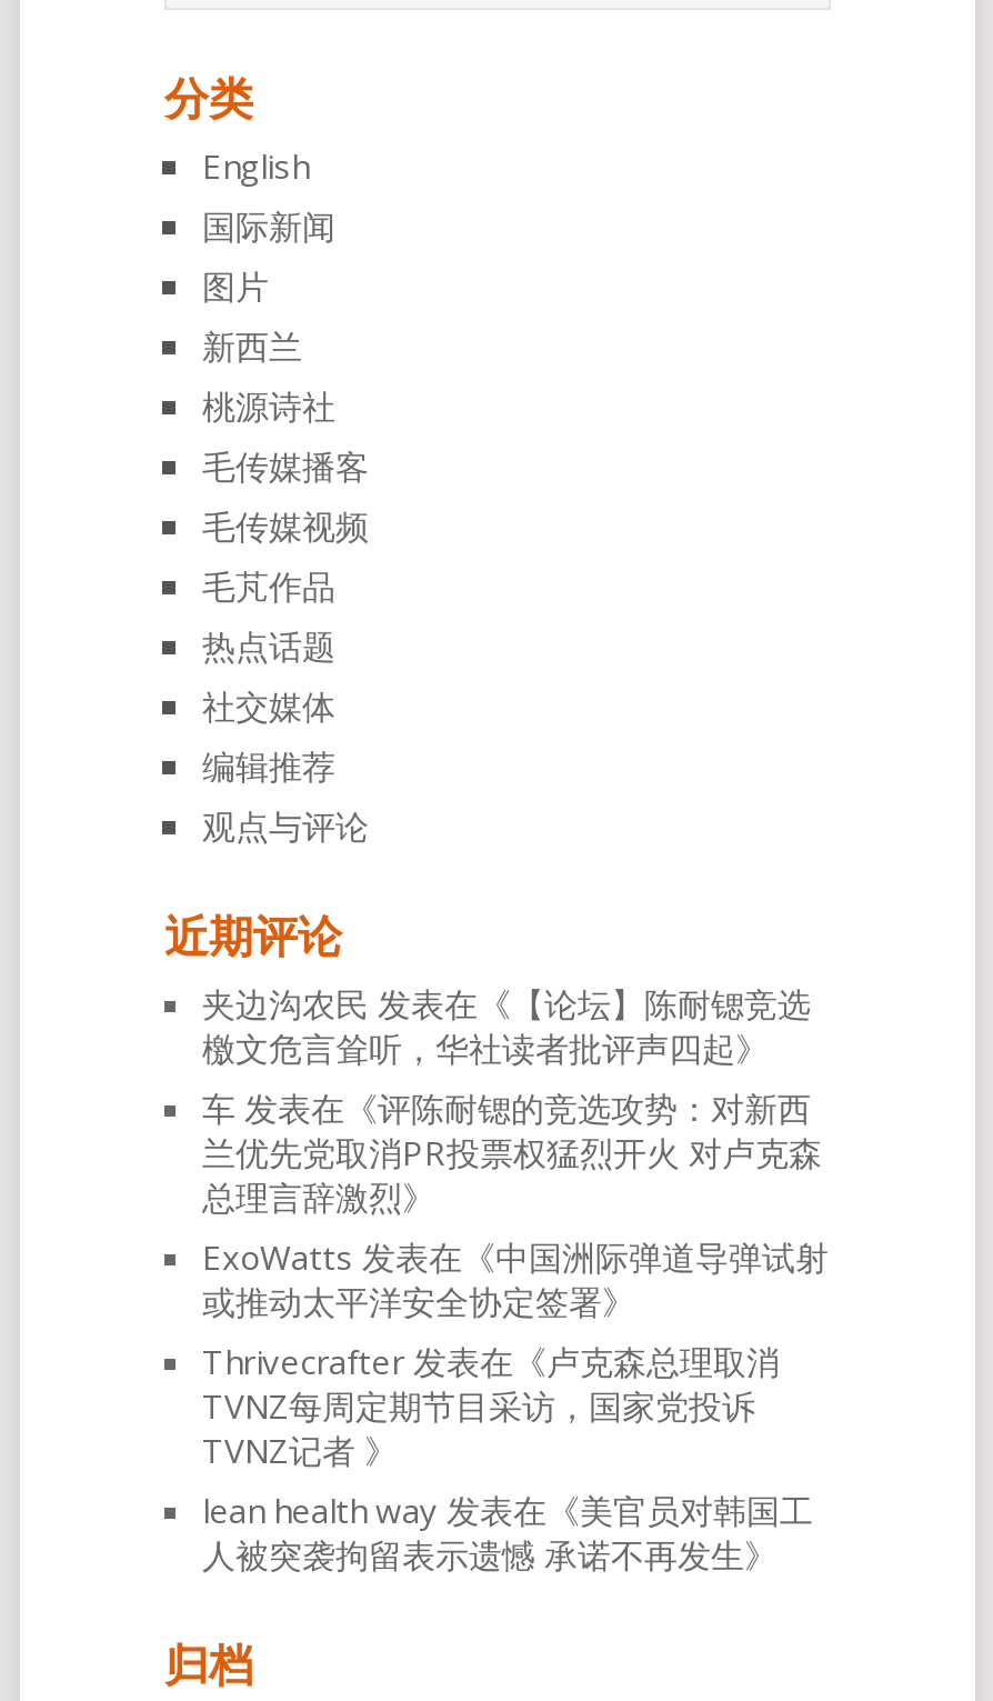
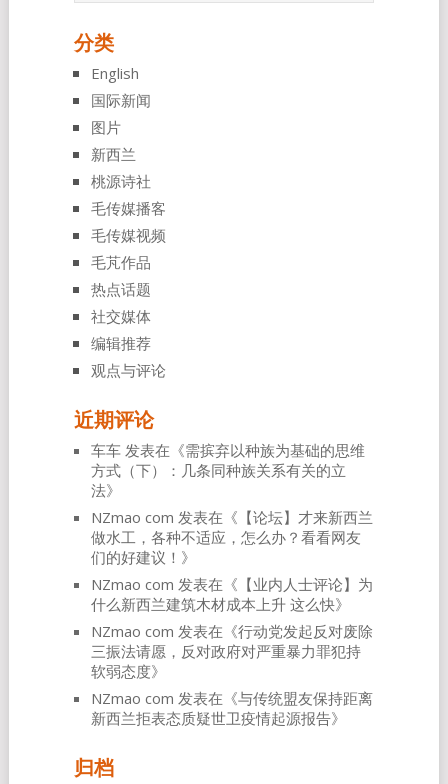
[202,981,829,1577] 夹边沟农民发表在《【论坛】陈耐锶竞选 | 檄文危言耸听，华社读者批评声四起》 | 车发表在《评陈耐锶的竞选攻势：对新西 | 兰优先党取消PR投票权猛烈开火 对卢克森 | 总理言辞激烈》 | ExoWatts发表在《中国洲际弹道导弹试射 | 或推动太平洋安全协定签署》 | Thrivecrafter发表在《卢克森总理取消 | TVNZ每周定期节目采访，国家党投诉 | TVNZ记者》 | lean health way发表在《美官员对韩国工 | 人被突袭拘留表示遗憾 承诺不再发生》 -> [91,440,373,728] 车车发表在《需摈弃以种族为基础的思维 | 方式（下）：几条同种族关系有关的立 | 法》 | NZmao com发表在《【论坛】才来新西兰 | 做水工，各种不适应，怎么办？看看网友 | 们的好建议！》 | NZmao com发表在《【业内人士评论】为 | 什么新西兰建筑木材成本上升 这么快》 | NZmao com发表在《行动党发起反对废除 | 三振法请愿，反对政府对严重暴力罪犯持 | 软弱态度》 | NZmao com发表在《与传统盟友保持距离 | 新西兰拒表态质疑世卫疫情起源报告》

